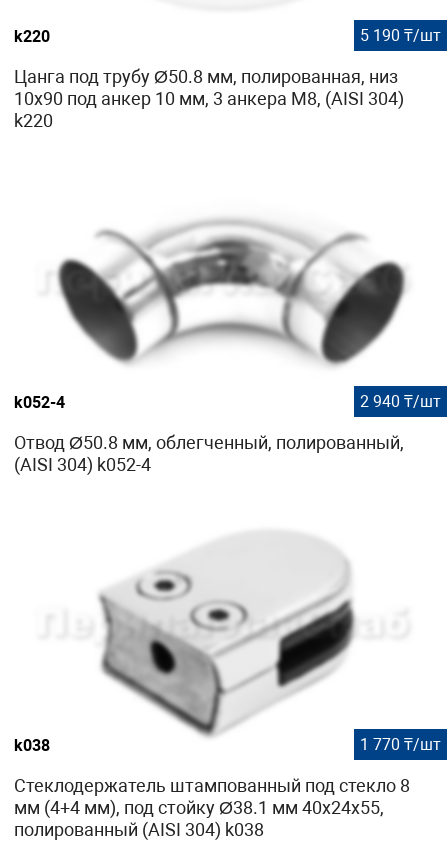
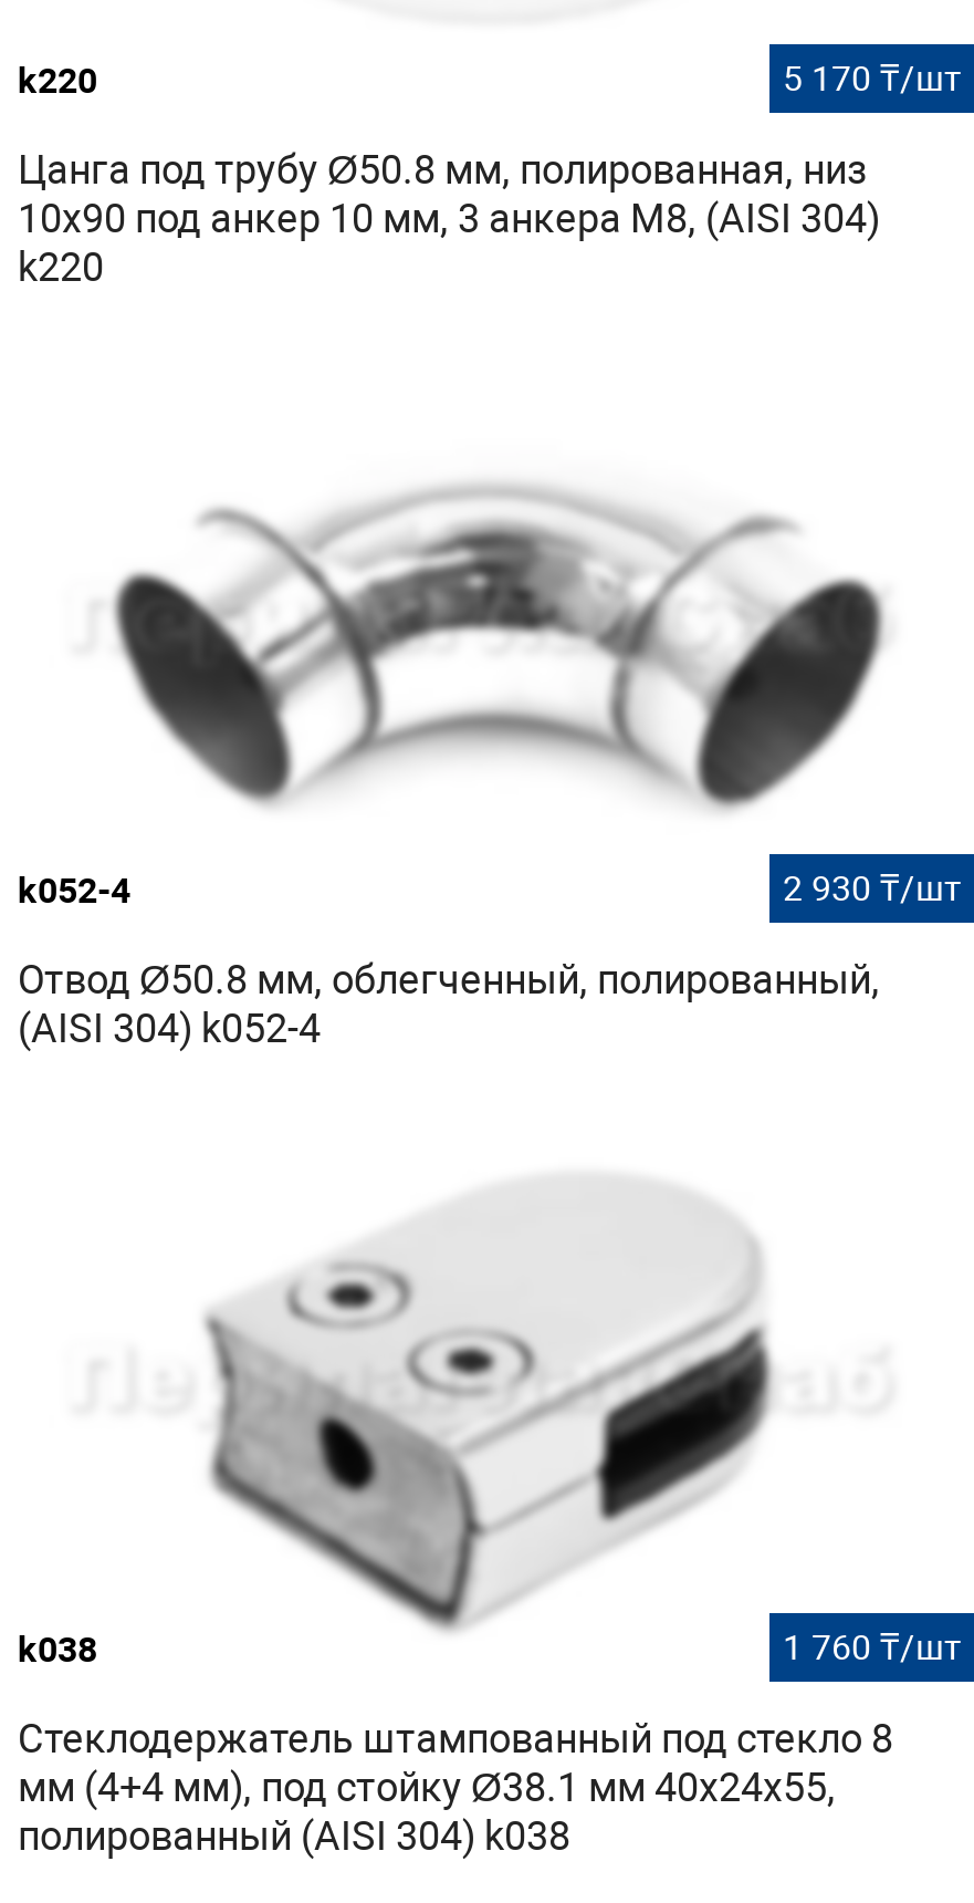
[360,26,441,45] 5 190 ₸/шт -> [783,57,962,99] 5 170 ₸/шт
[360,391,441,410] 2 940 ₸/шт -> [783,866,962,908] 2 930 ₸/шт
[360,735,441,754] 1 770 ₸/шт -> [783,1627,962,1669] 1 760 ₸/шт

